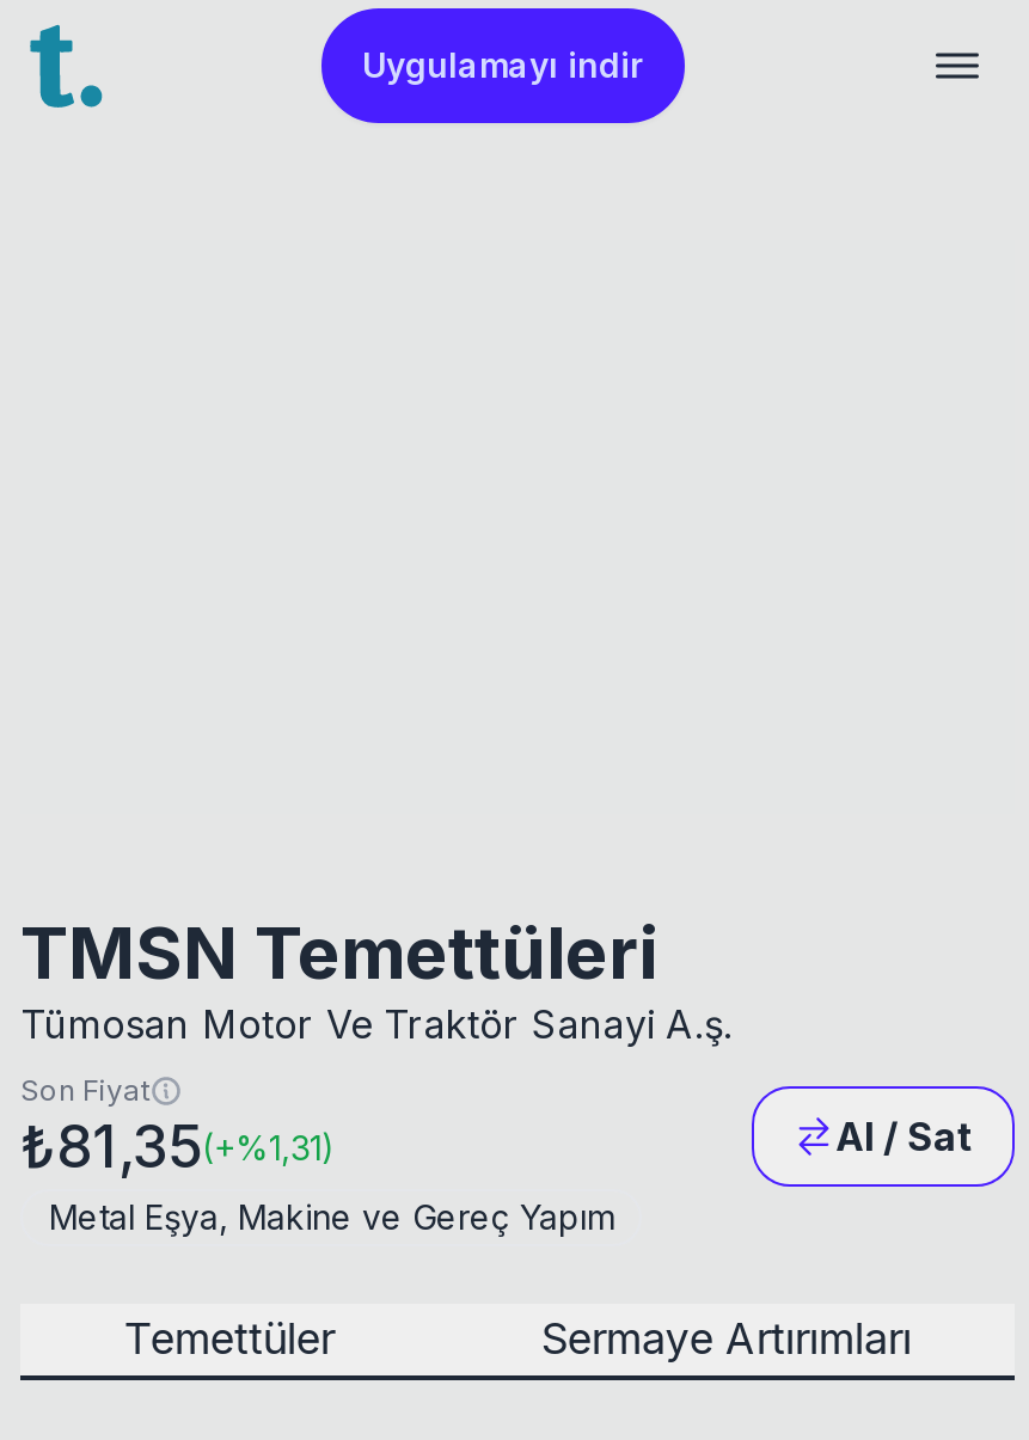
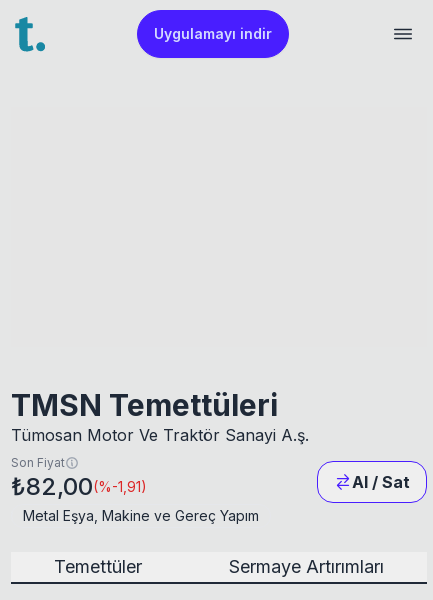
[20,1113,336,1182] ₺81,35(+%1,31) -> [11,472,147,501] ₺82,00(%-1,91)

